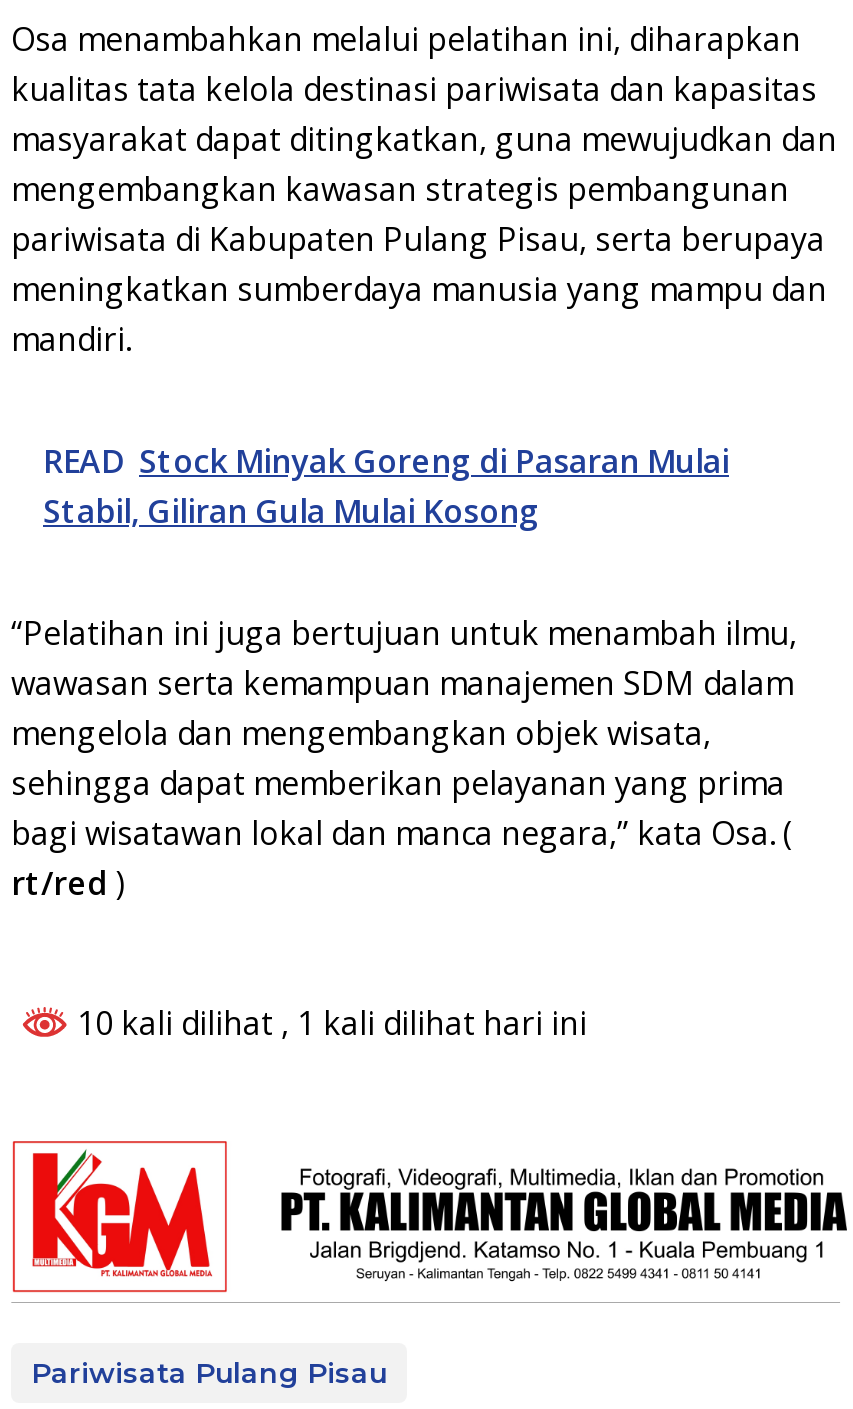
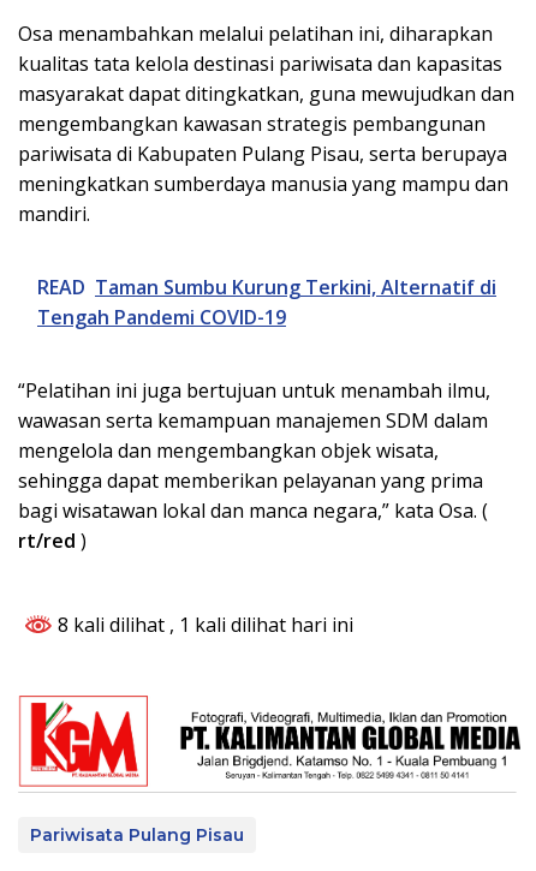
[43,438,729,532] READ Stock Minyak Goreng di Pasaran Mulai | Stabil, Giliran Gula Mulai Kosong -> [37,273,496,330] READ Taman Sumbu Kurung Terkini, Alternatif di | Tengah Pandemi COVID-19
[69,1000,587,1044] 10 kali dilihat, 1 kali dilihat hari ini -> [53,611,353,637] 8 kali dilihat, 1 kali dilihat hari ini

